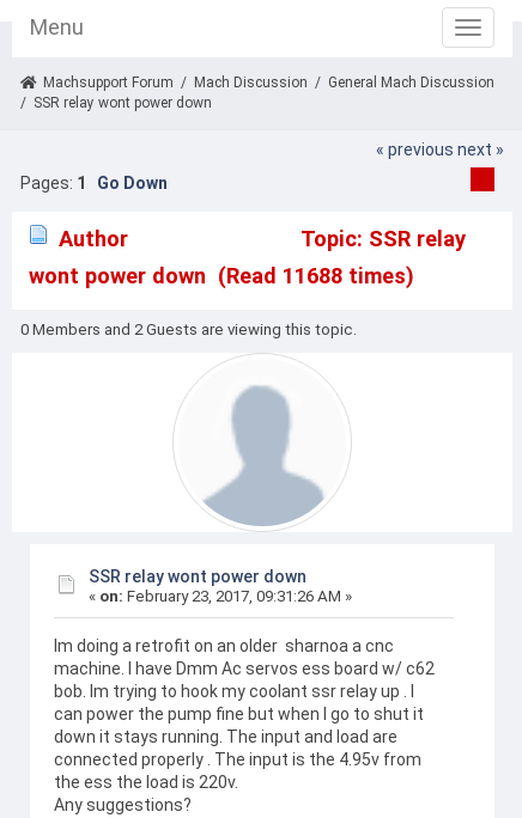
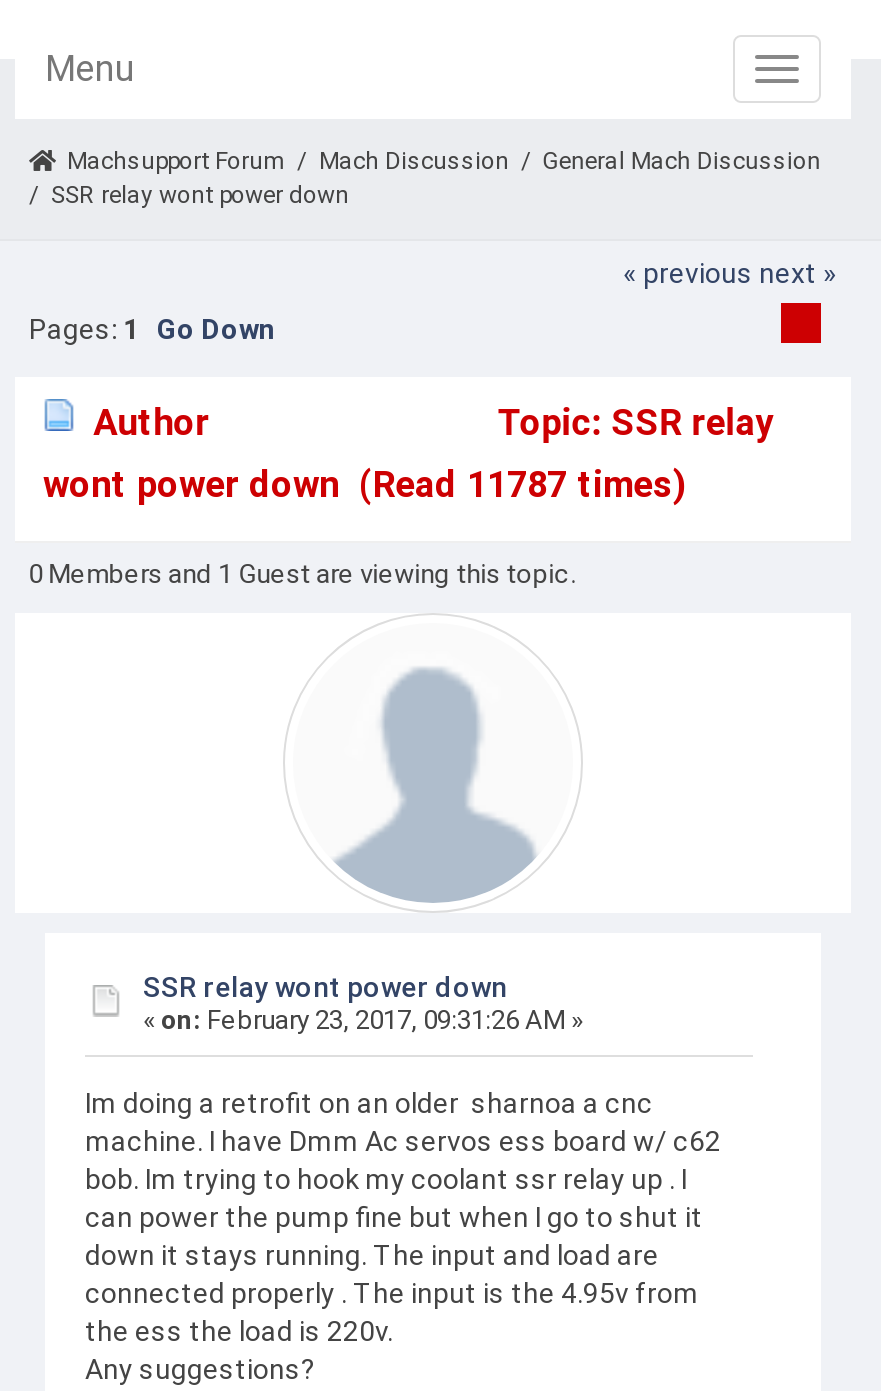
[29,263,414,288] wont power down (Read 11688 times) -> [43,463,687,505] wont power down (Read 11787 times)
[20,320,356,338] 0 Members and 2 Guests are viewing this topic. -> [28,558,576,588] 0 Members and 1 Guest are viewing this topic.

